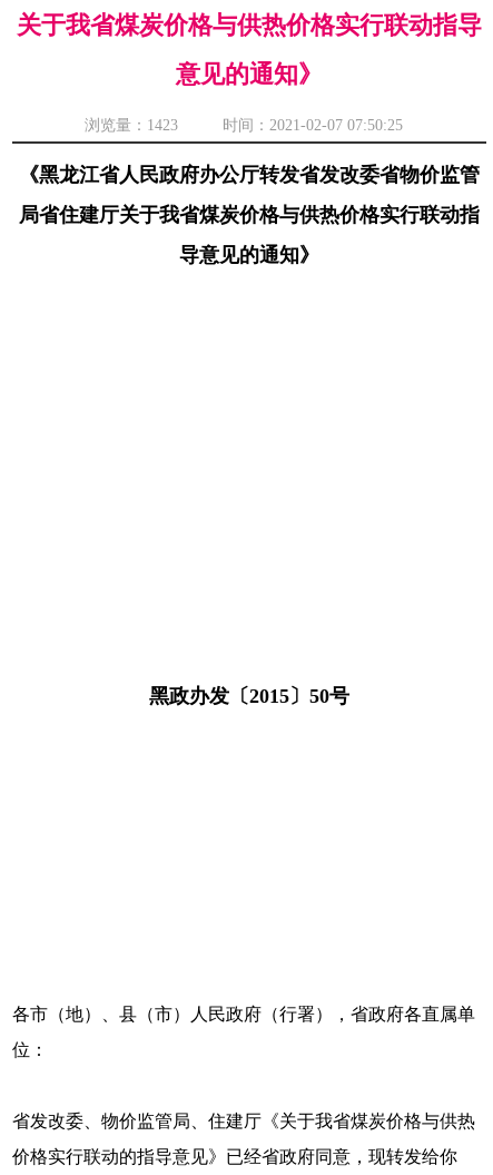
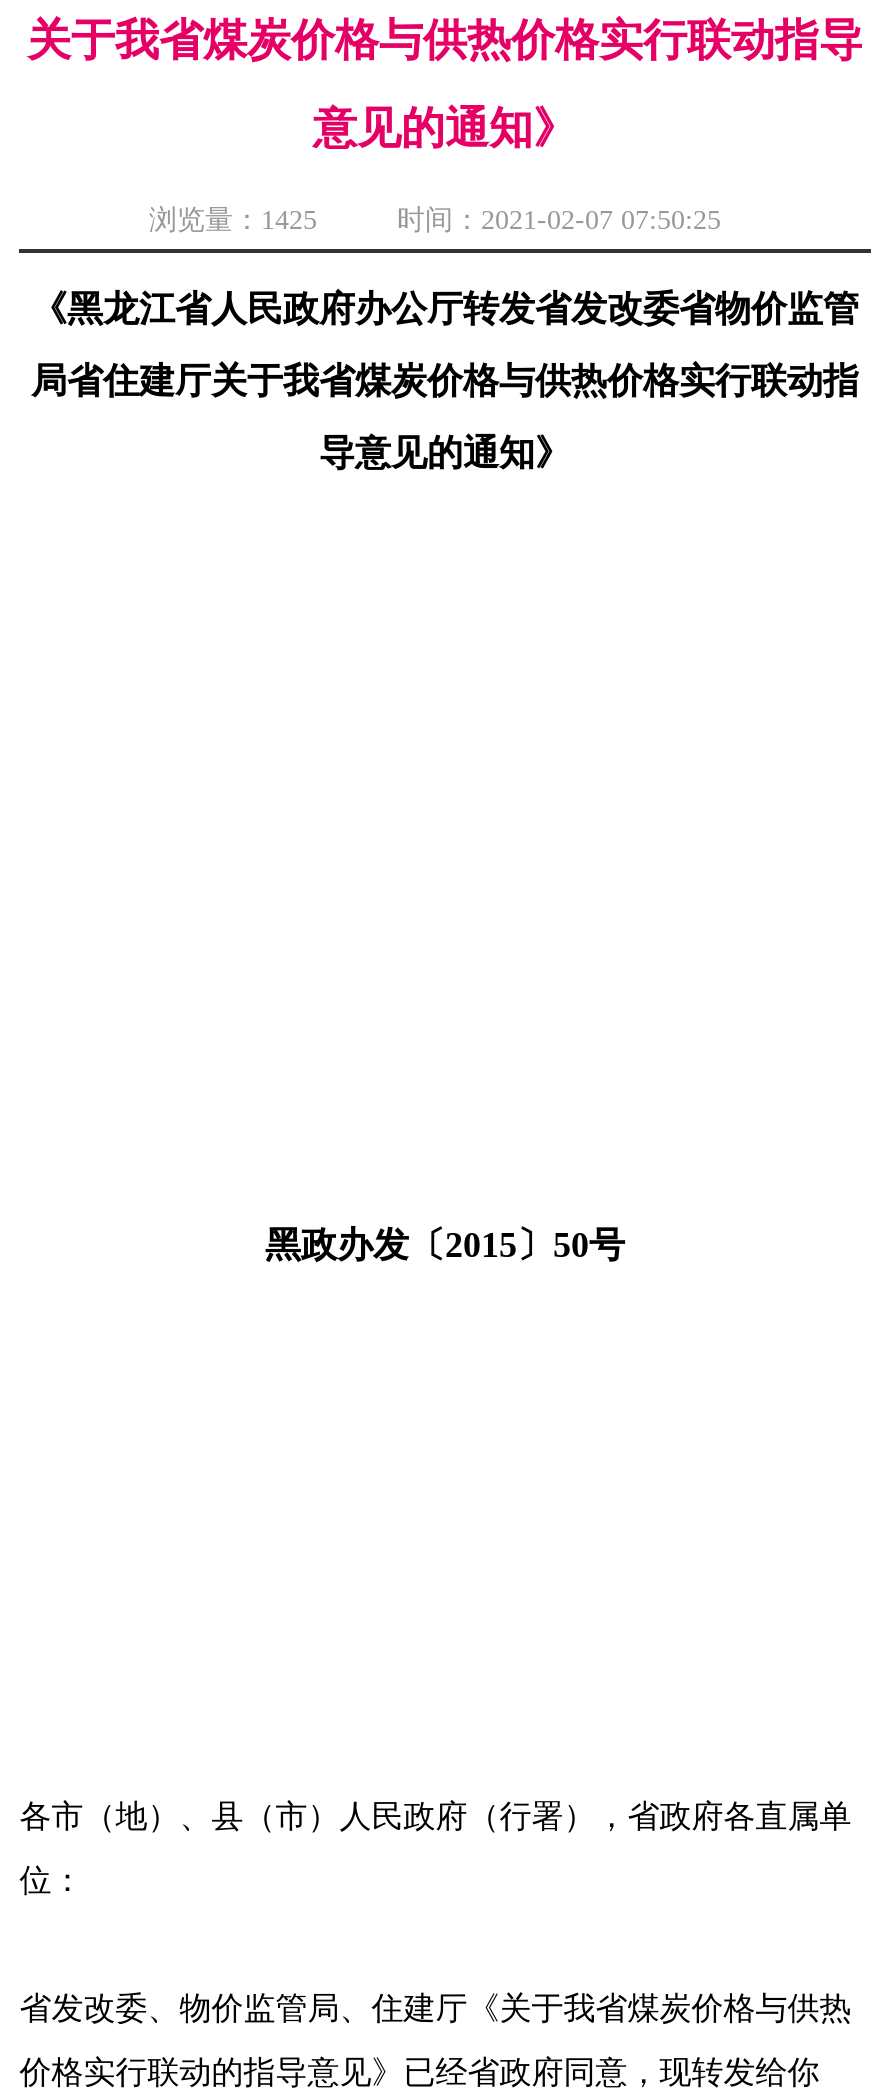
[85,117,403,134] 浏览量：1423 时间：2021-02-07 07:50:25 -> [149,205,721,235] 浏览量：1425 时间：2021-02-07 07:50:25

